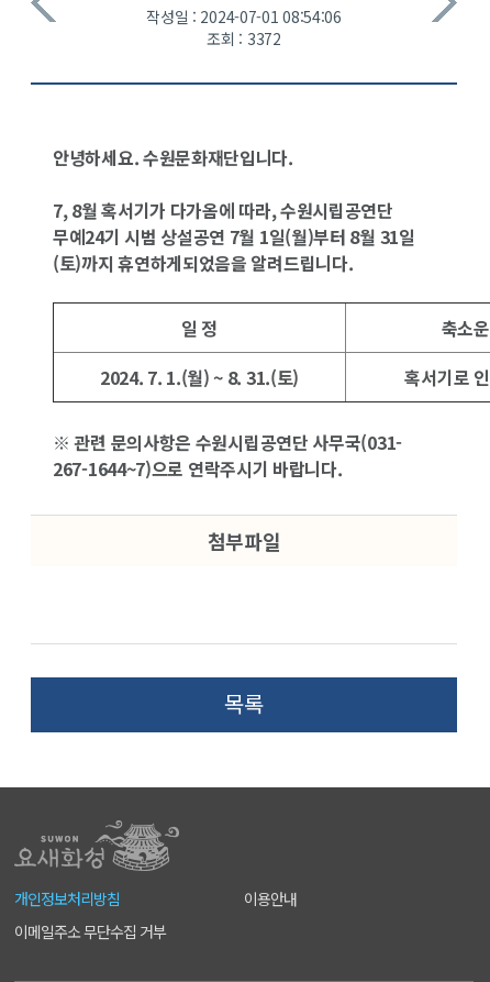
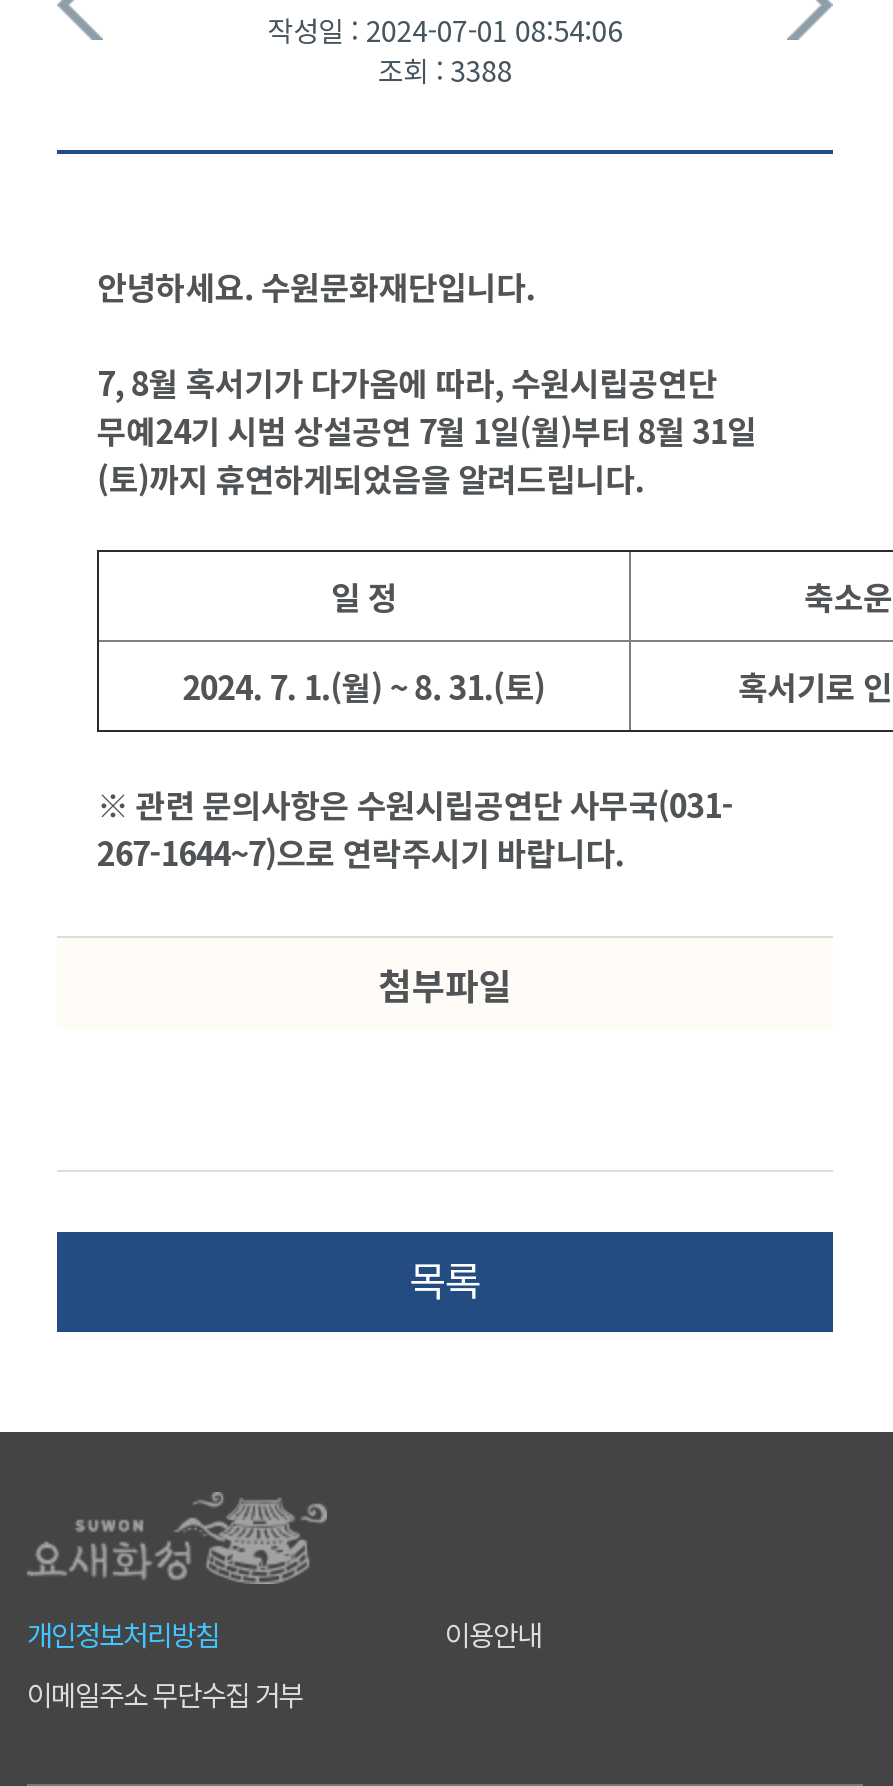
[207,27,281,49] 조회 : 3372 -> [378,50,512,90] 조회 : 3388

